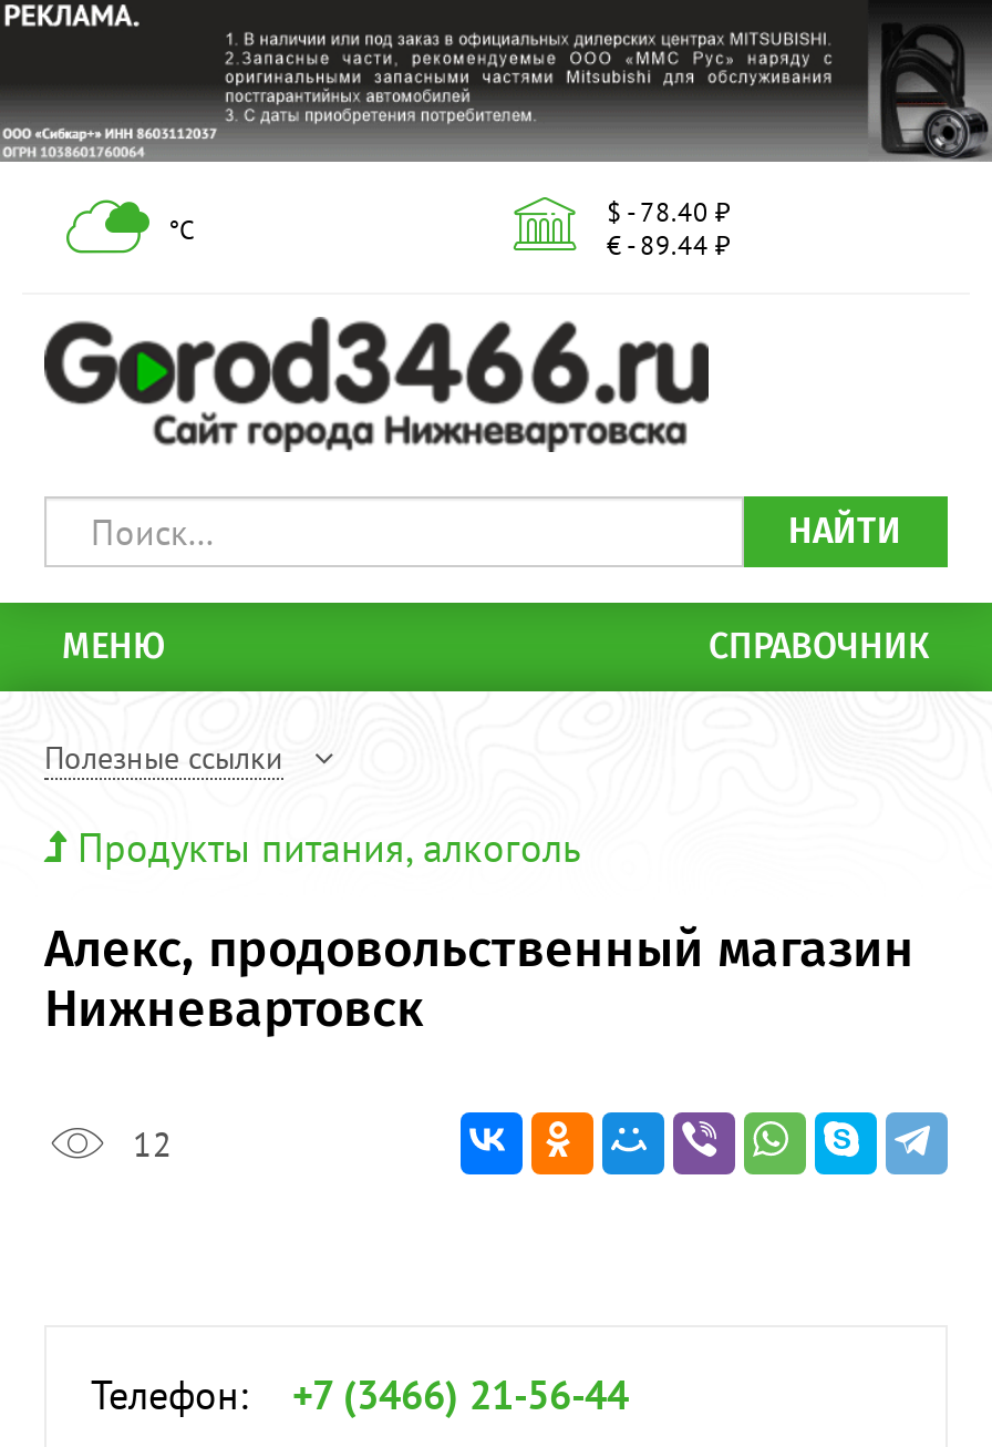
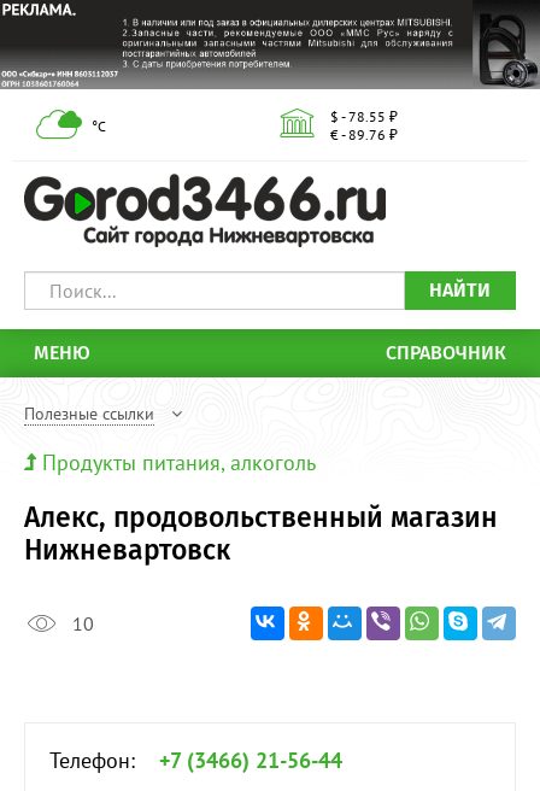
[607,195,731,228] $ - 78.40 ₽ -> [330,107,398,125] $ - 78.55 ₽
[607,228,731,261] € - 89.44 ₽ -> [330,125,398,143] € - 89.76 ₽
[133,1121,173,1165] 12 -> [72,611,94,635] 10

